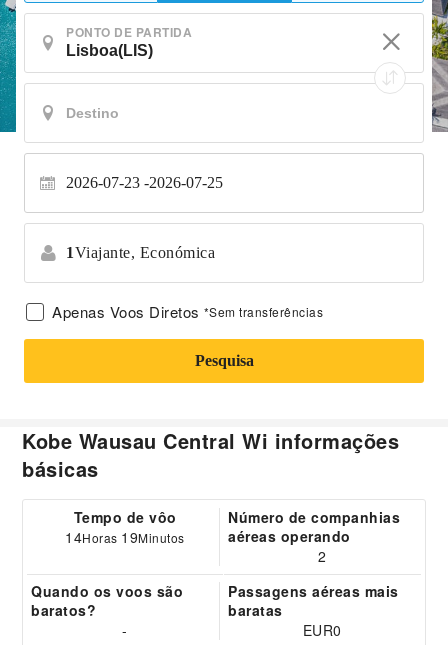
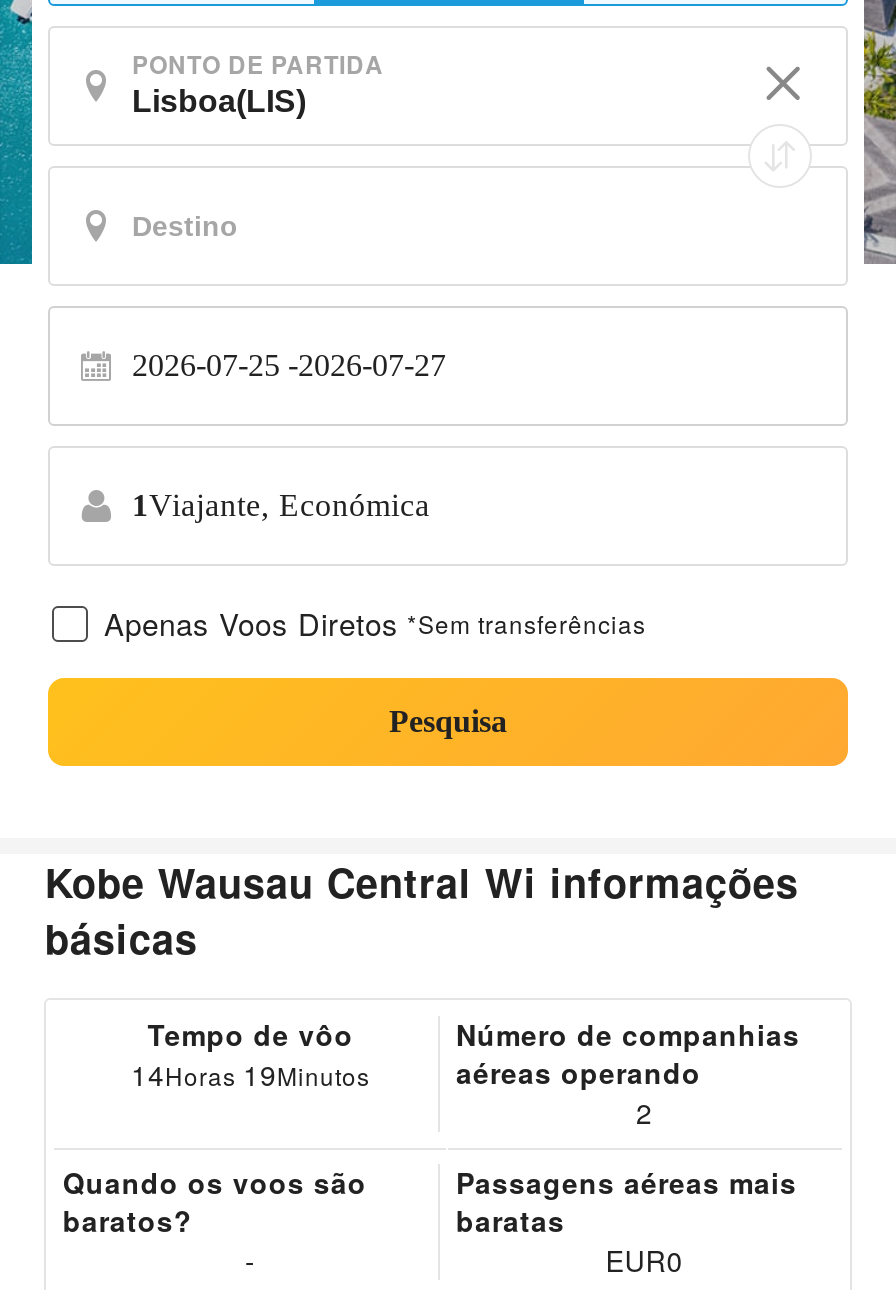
[66,174,223,191] 2026-07-23 -2026-07-25 -> [132,348,446,382] 2026-07-25 -2026-07-27

